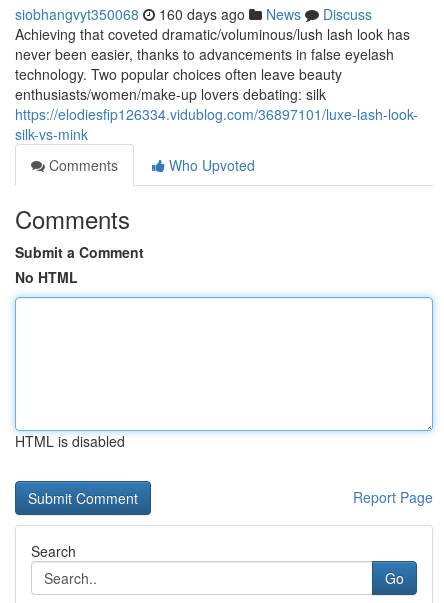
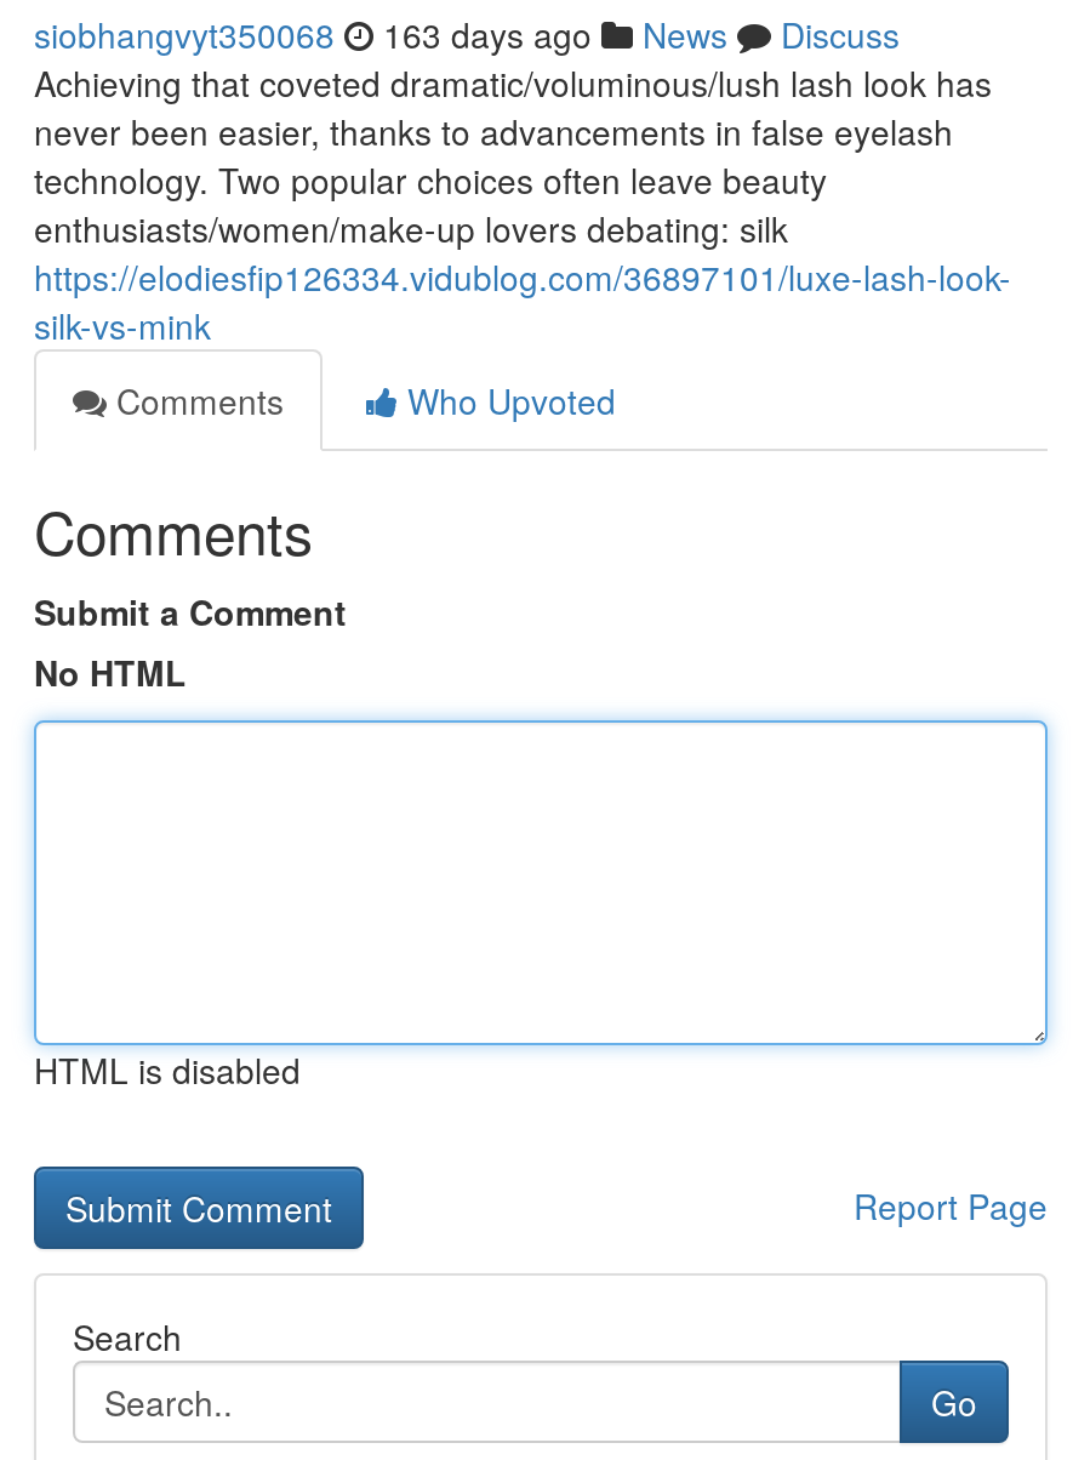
[15,4,372,24] siobhangvyt350068 160 days ago News Discuss -> [34,10,900,58] siobhangvyt350068 163 days ago News Discuss

